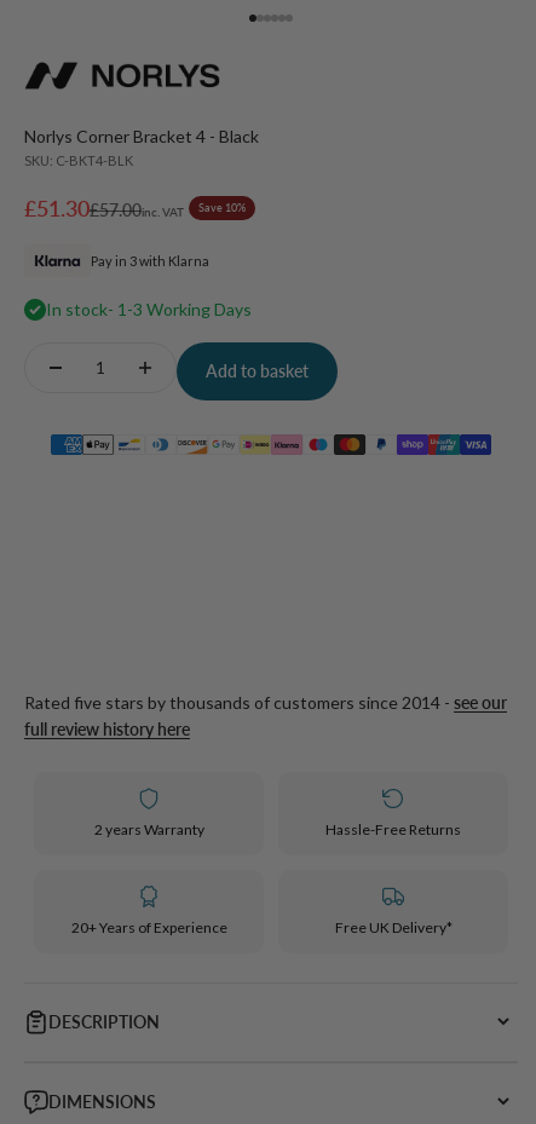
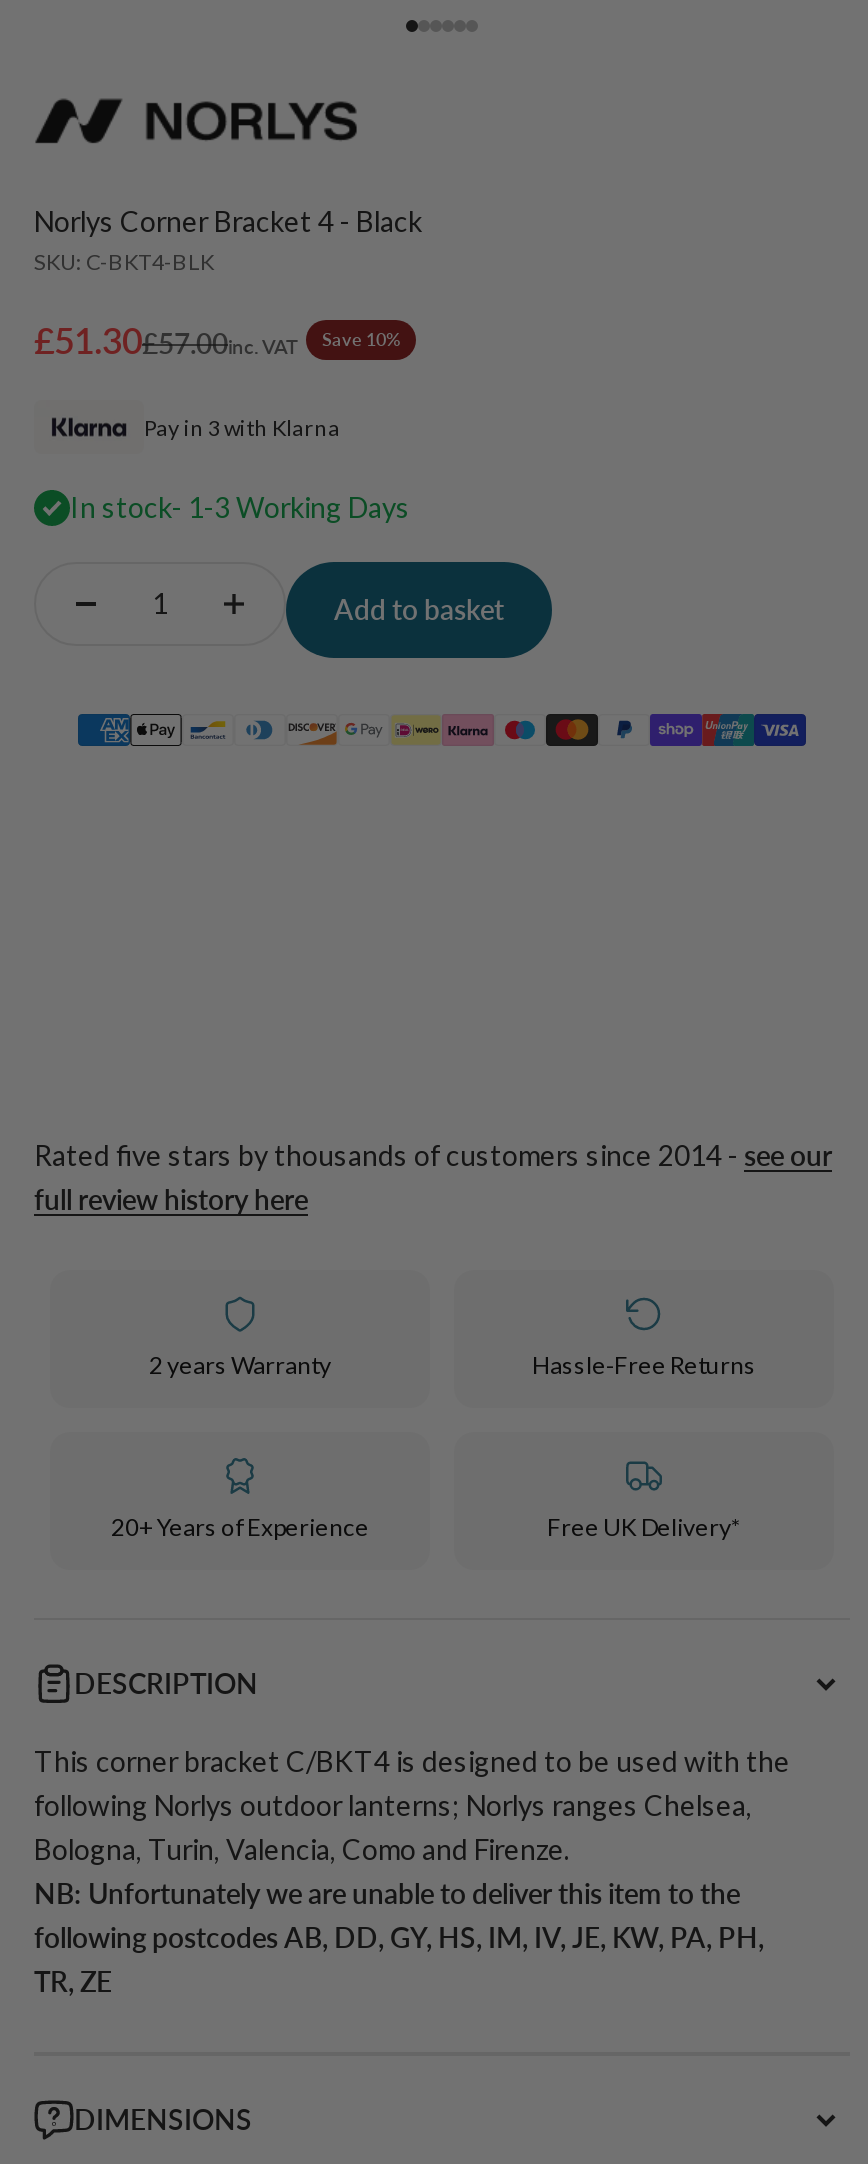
none -> [34,1745,790,1999] This corner bracket C/BKT4 is designed to be used with the | following Norlys outdoor lanterns; Norlys ranges Chelsea, | Bologna, Turin, Valencia, Como and Firenze. | NB: Unfortunately we are unable to deliver this item to the | following postcodes AB, DD, GY, HS, IM, IV, JE, KW, PA, PH, | TR, ZE

